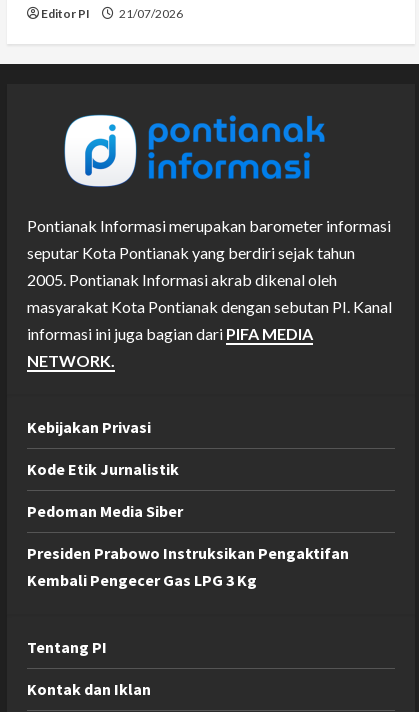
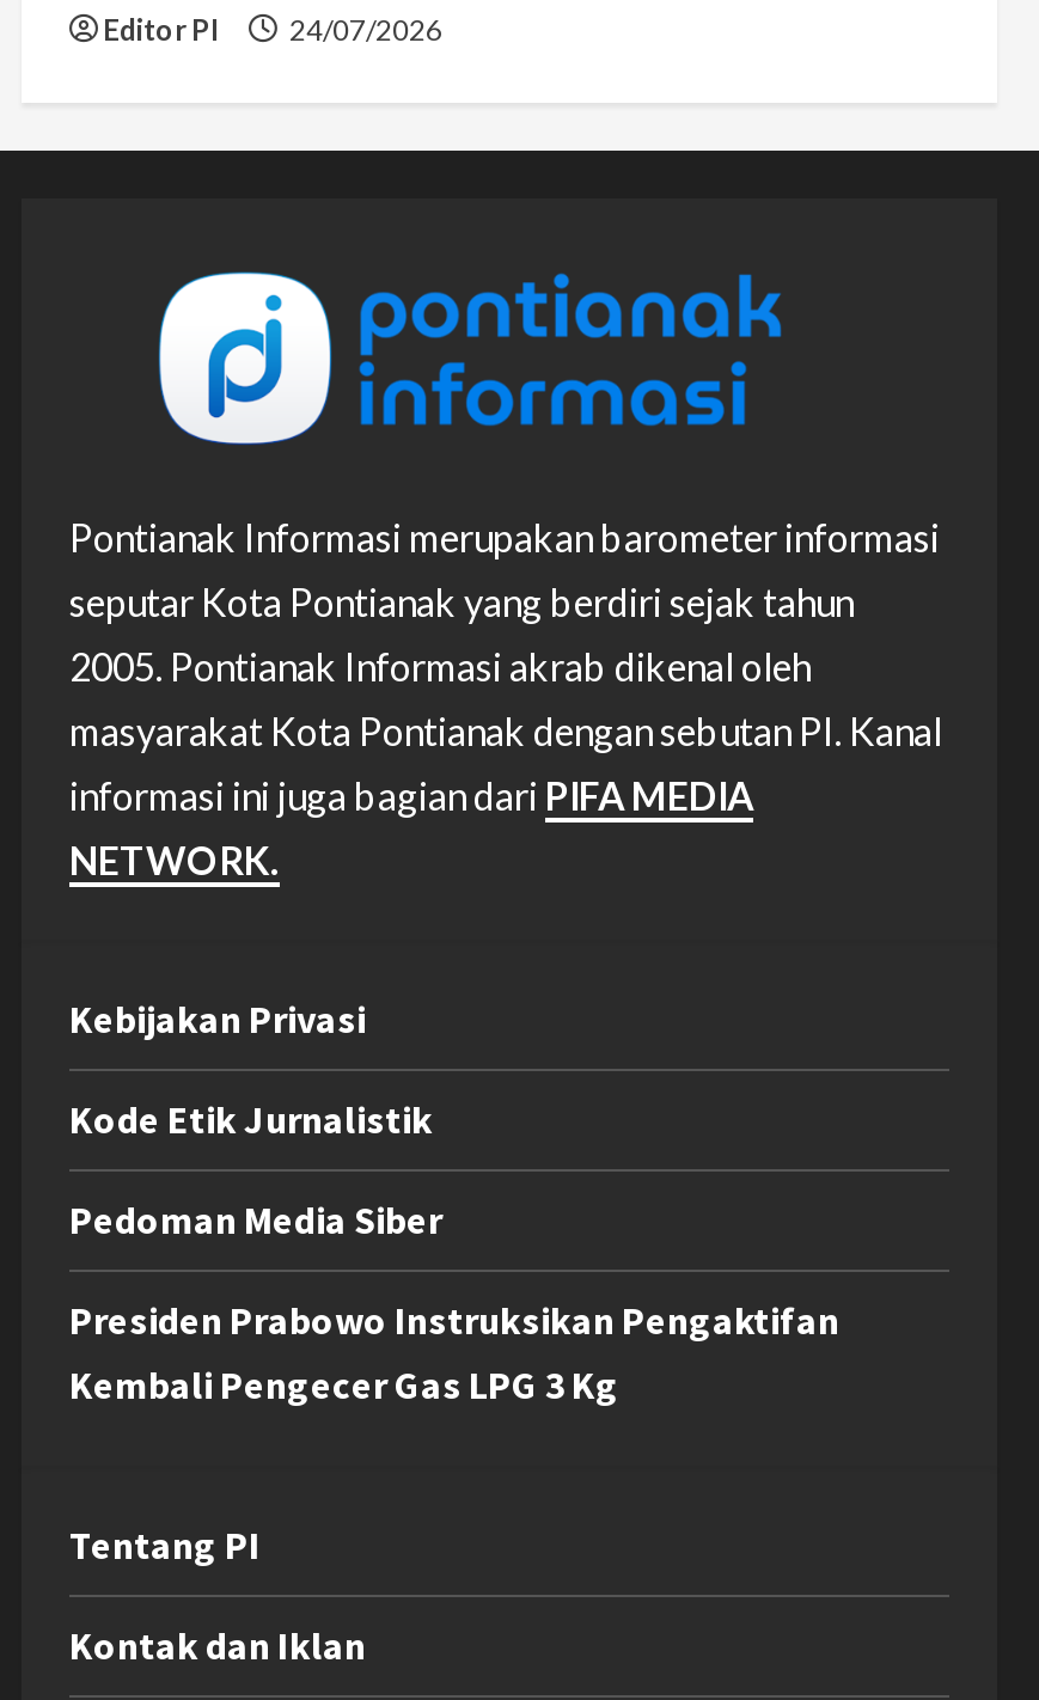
[41,6,183,21] Editor PI 21/07/2026 -> [103,12,442,48] Editor PI 24/07/2026

